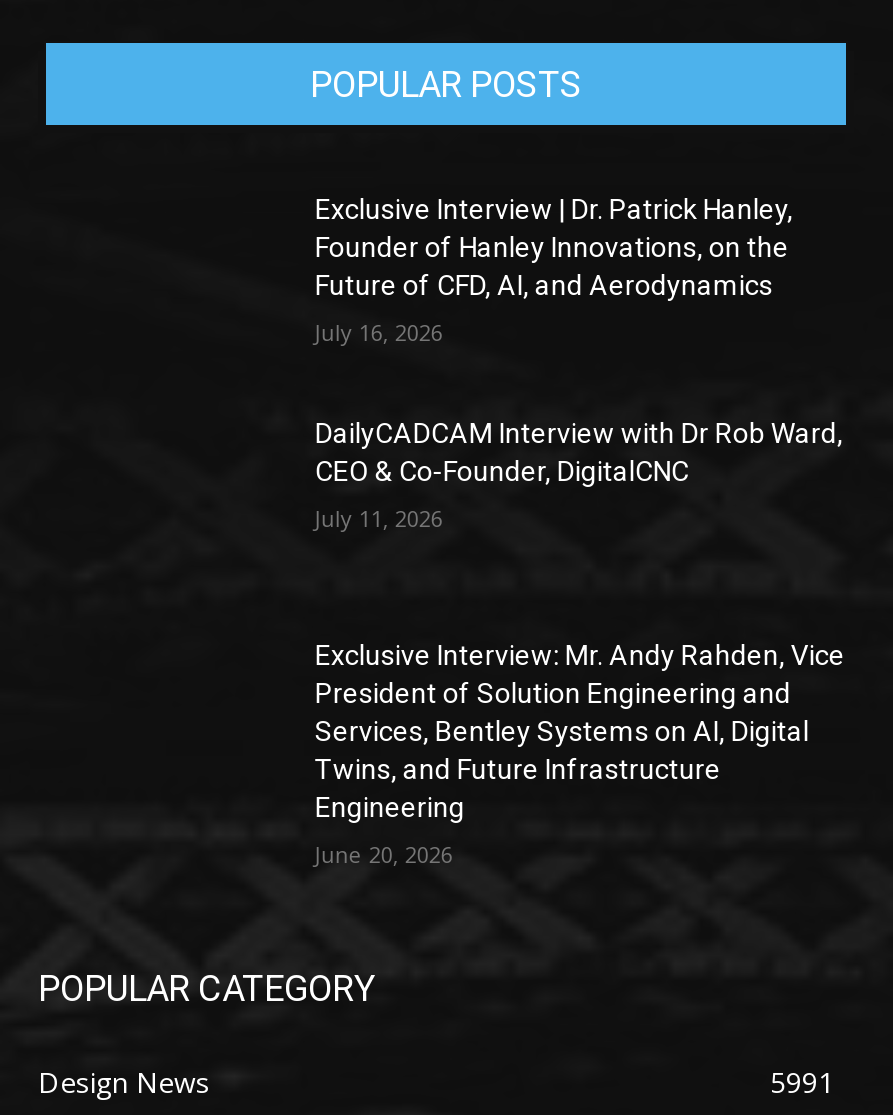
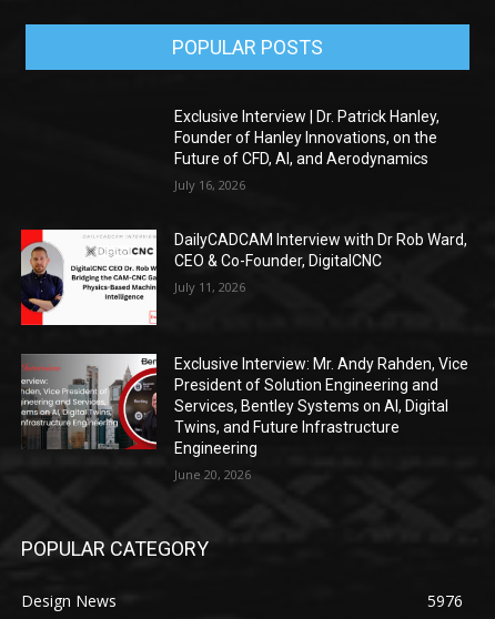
none -> [20,229,158,326] [image]
none -> [20,353,158,450] [image]
[770,1063,834,1101] 5991 -> [427,590,463,611] 5976

